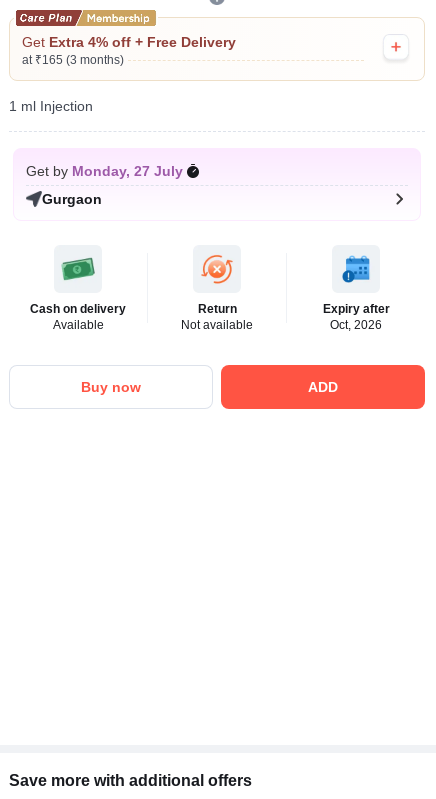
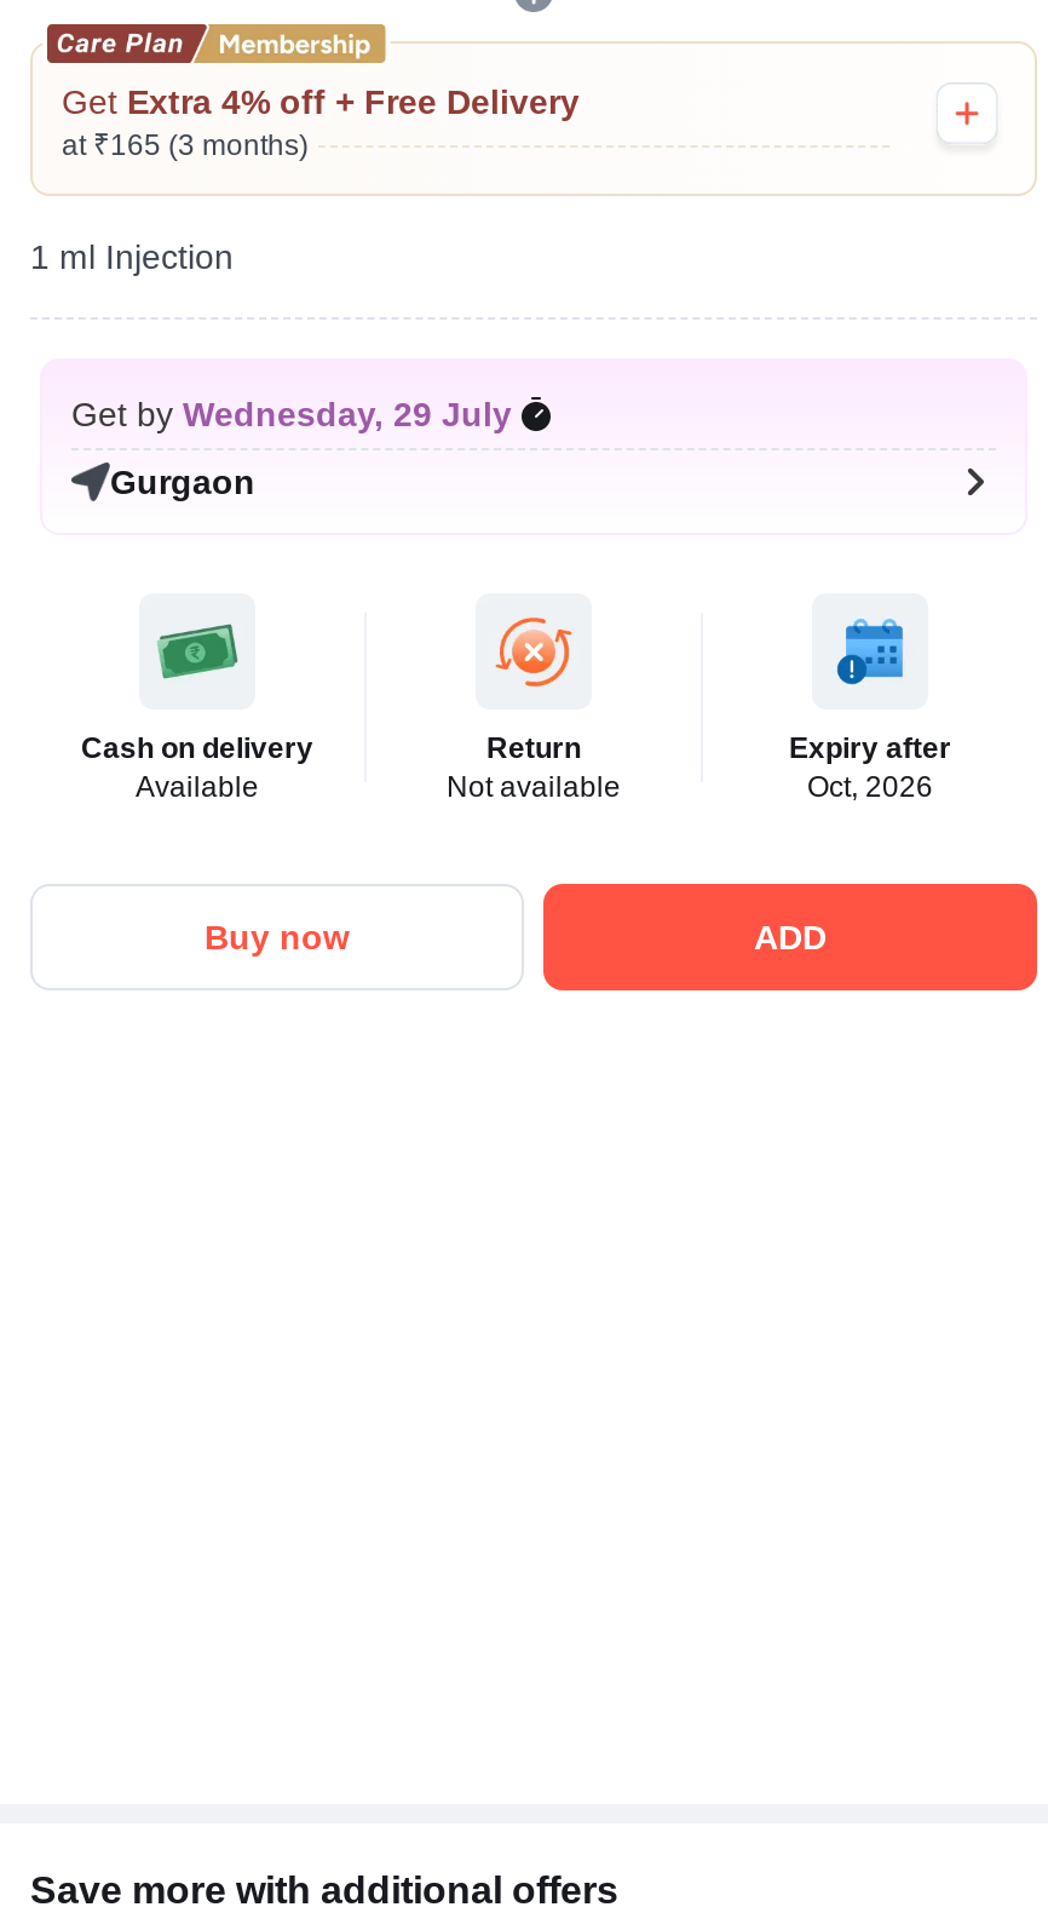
[26,163,183,179] Get by Monday, 27 July -> [71,395,512,433] Get by Wednesday, 29 July

